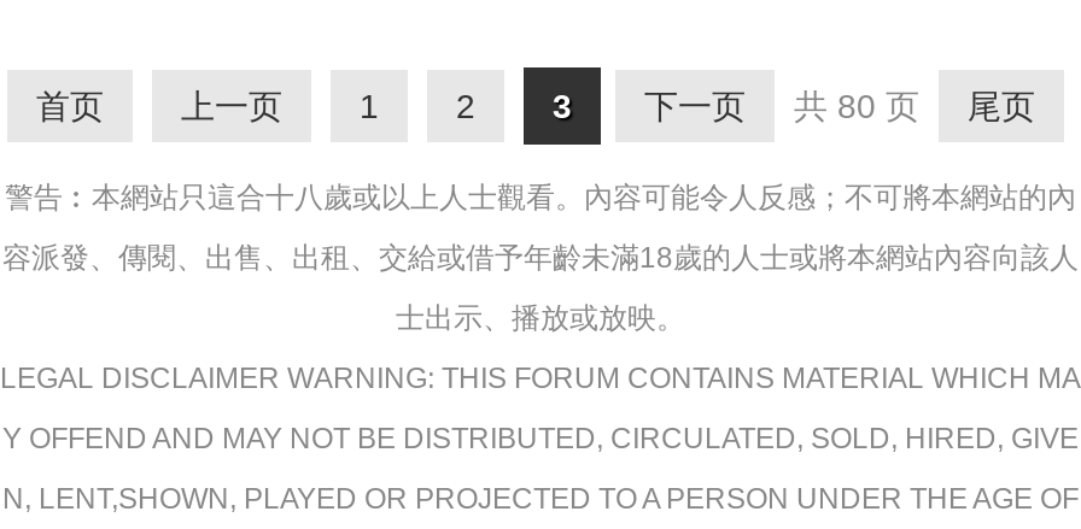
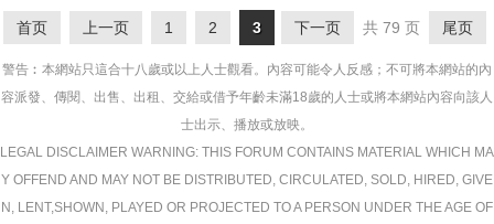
[36,87,1035,125] 首页 上一页 1 2 3 下一页 共 80 页 尾页 -> [17,19,473,36] 首页 上一页 1 2 3 下一页 共 79 页 尾页

